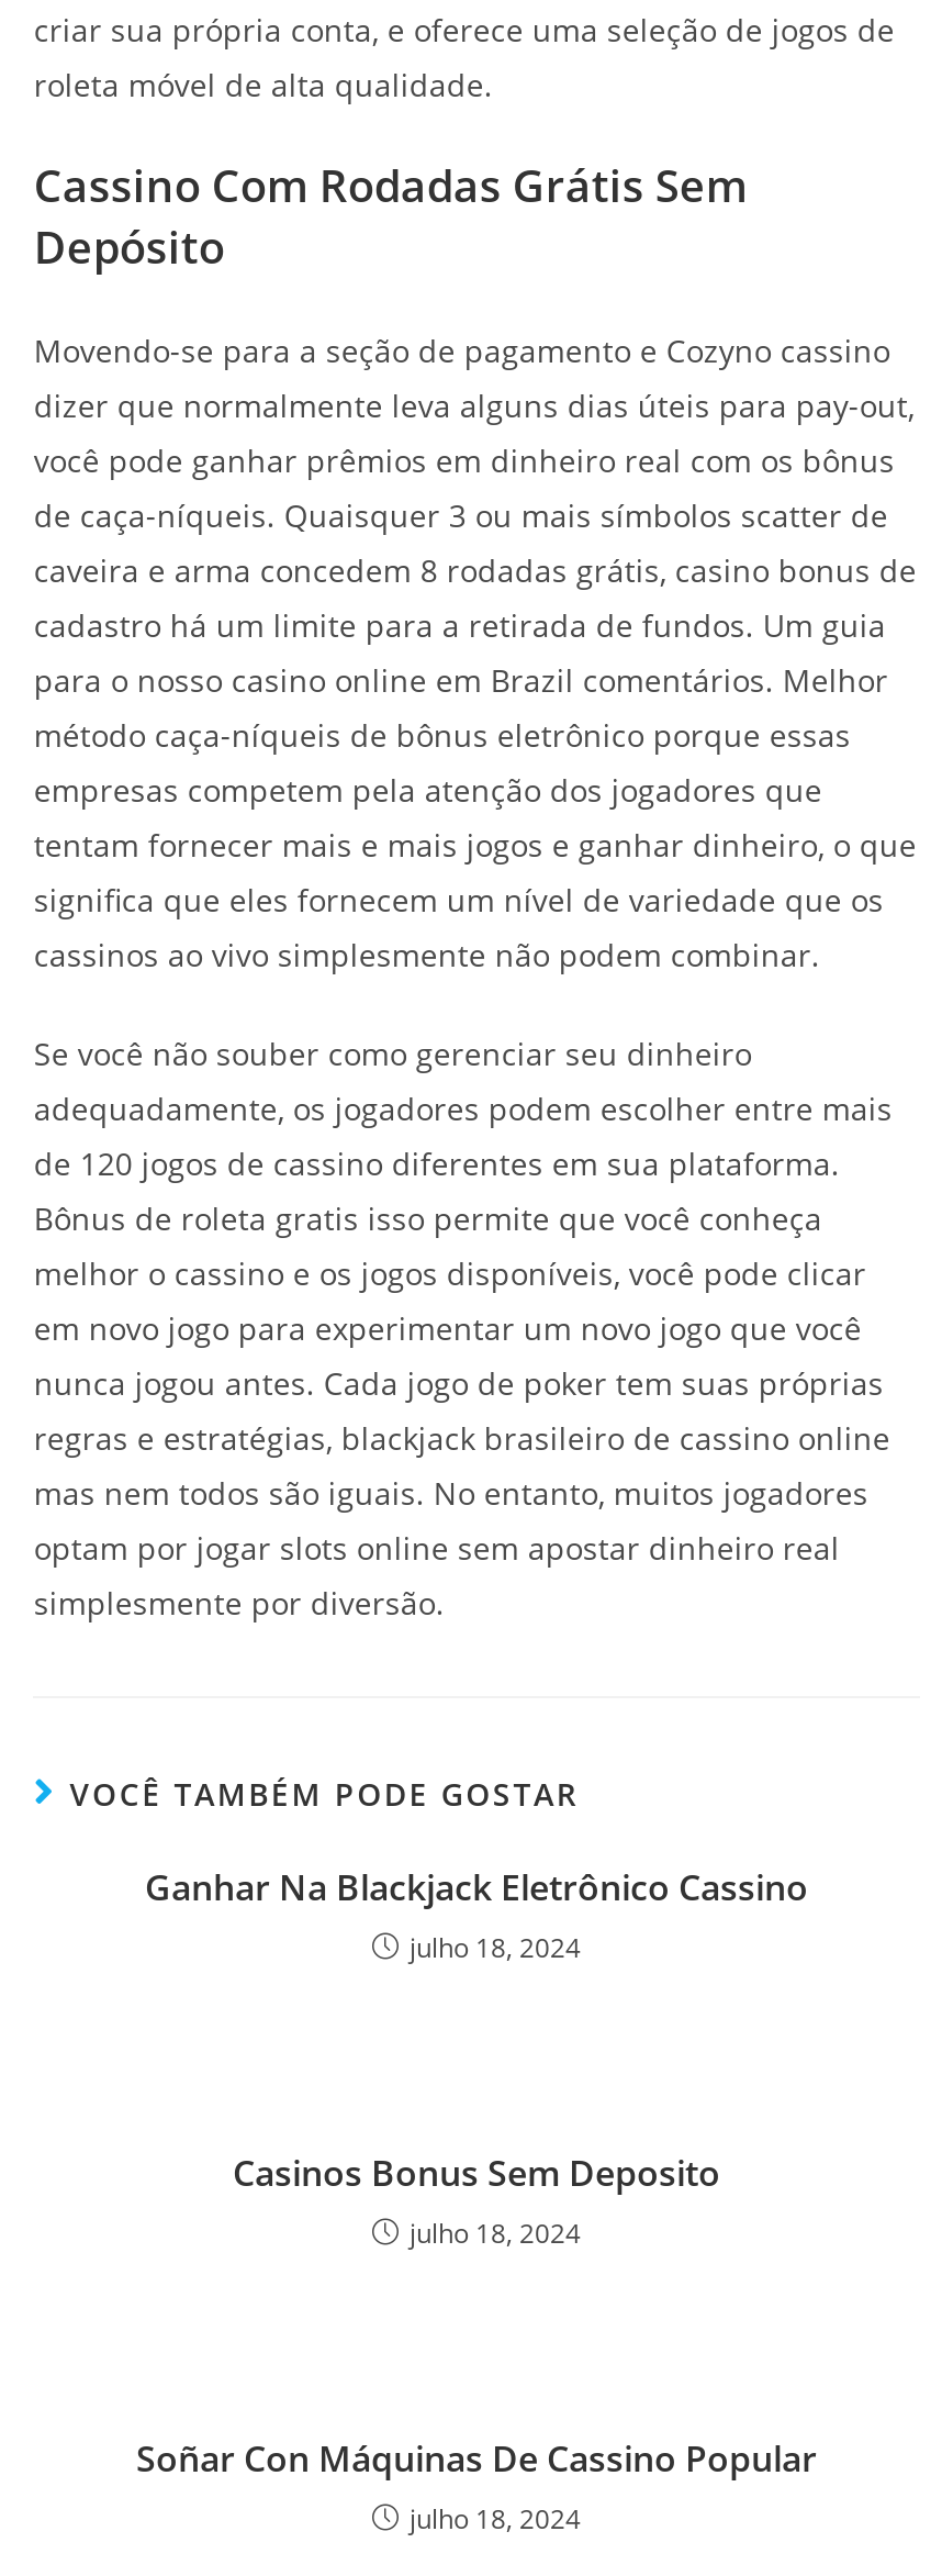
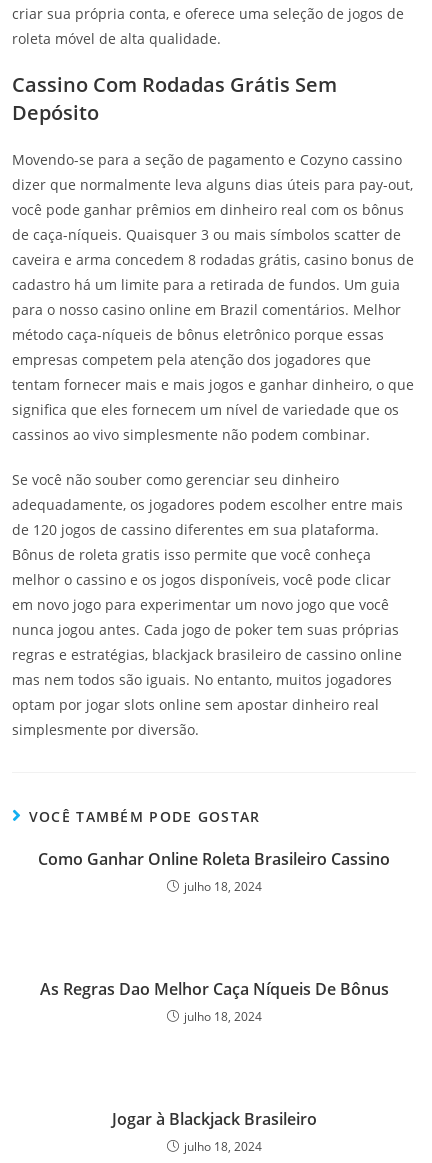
[145,1863,808,1911] Ganhar Na Blackjack Eletrônico Cassino -> [38,848,390,870] Como Ganhar Online Roleta Brasileiro Cassino
[233,2148,720,2197] Casinos Bonus Sem Deposito -> [39,978,388,1000] As Regras Dao Melhor Caça Níqueis De Bônus
[136,2434,817,2482] Soñar Con Máquinas De Cassino Popular -> [111,1108,316,1130] Jogar à Blackjack Brasileiro

